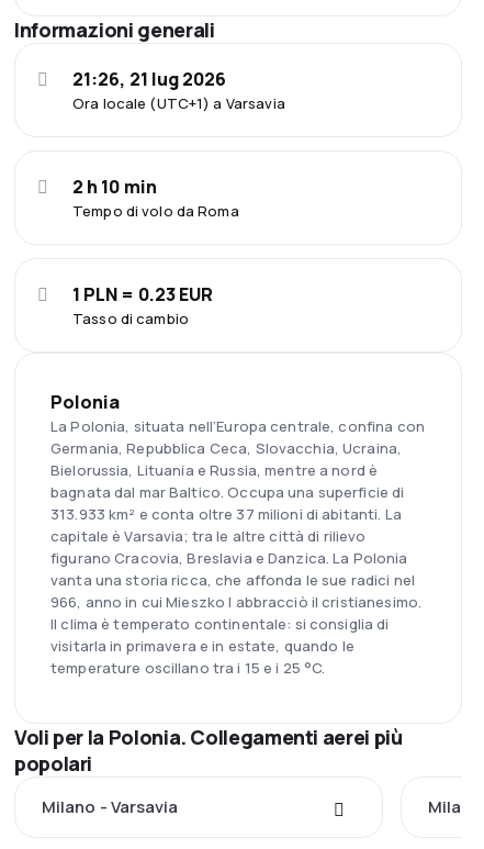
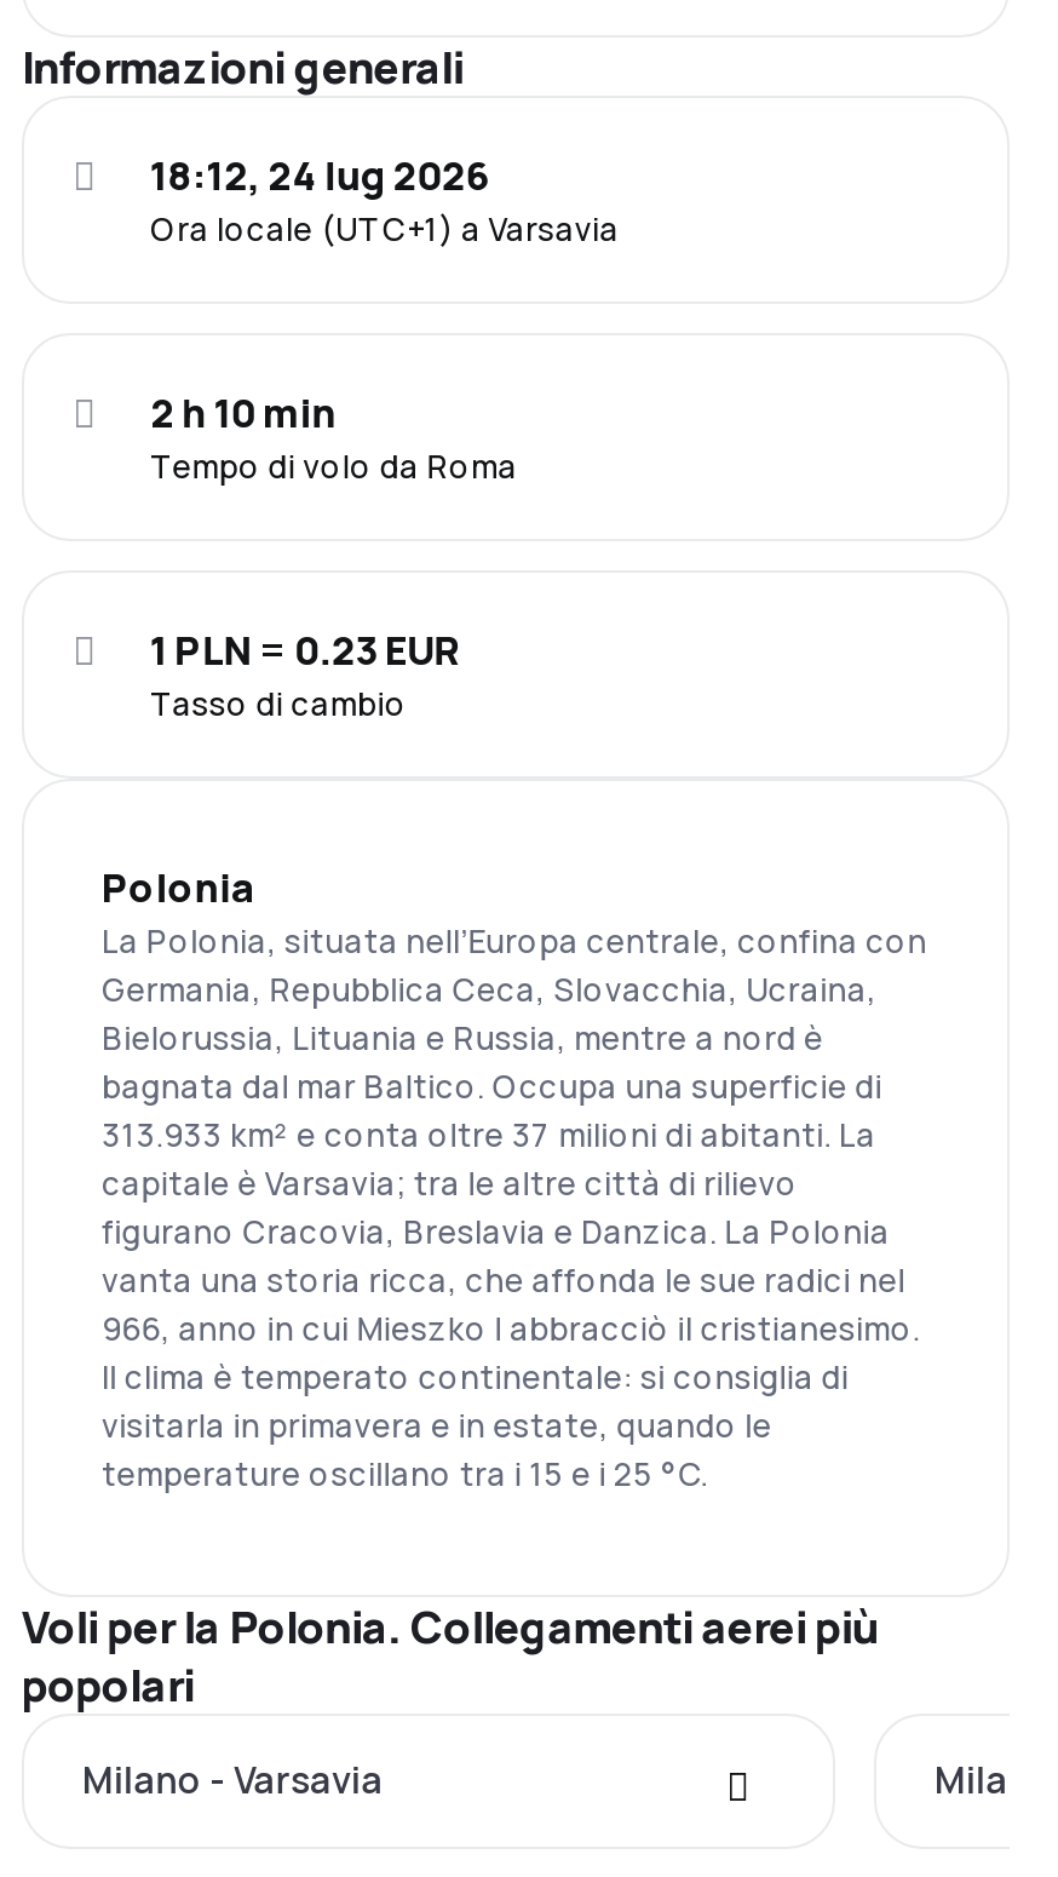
[72,67,227,91] 21:26, 21 lug 2026 -> [150,148,490,201] 18:12, 24 lug 2026

